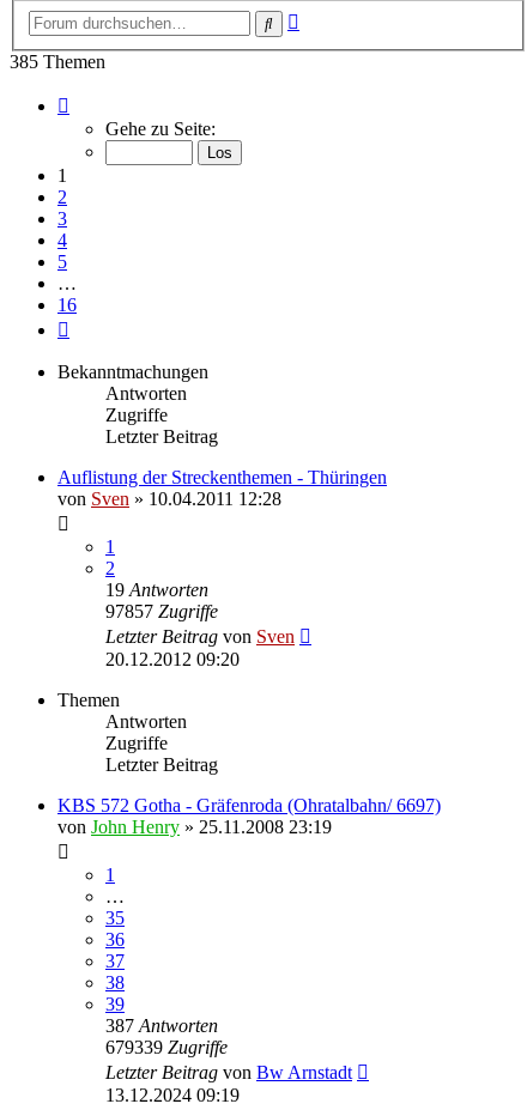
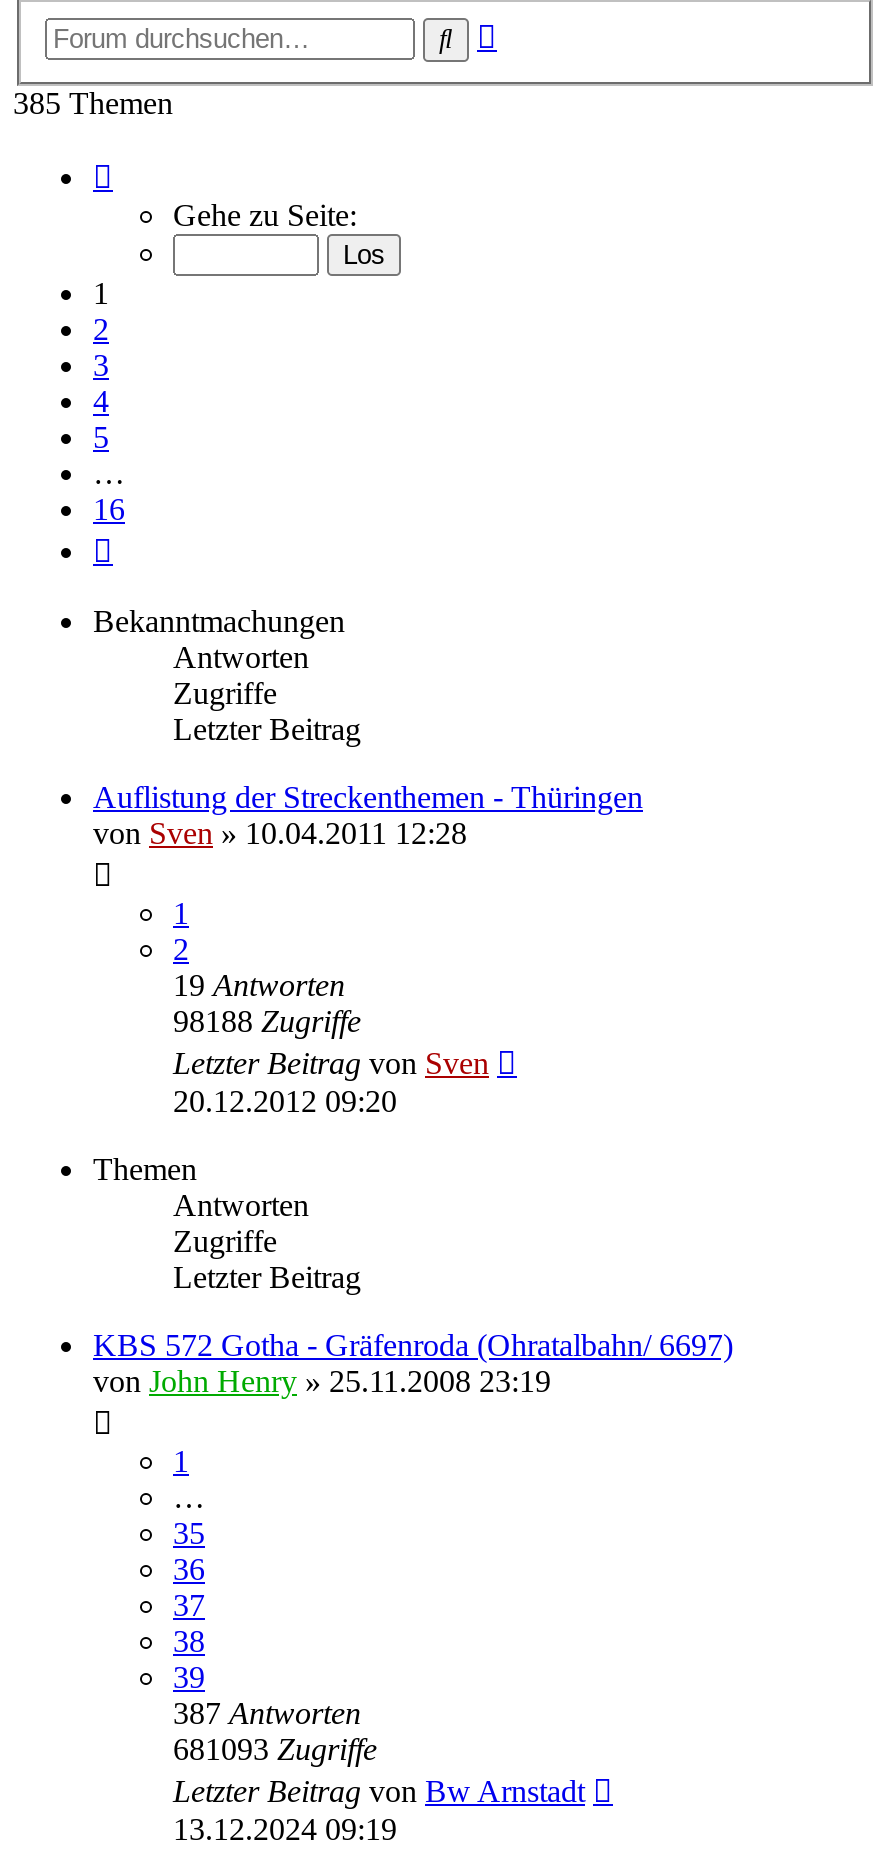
[105,601,218,621] 97857 Zugriffe -> [173,1004,361,1038] 98188 Zugriffe
[105,1037,228,1057] 679339 Zugriffe -> [173,1732,377,1766] 681093 Zugriffe

